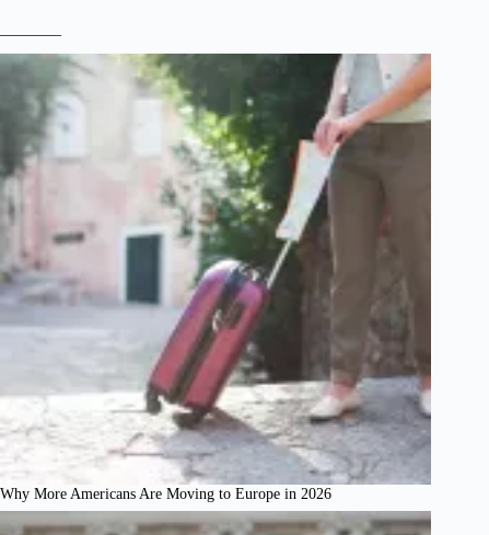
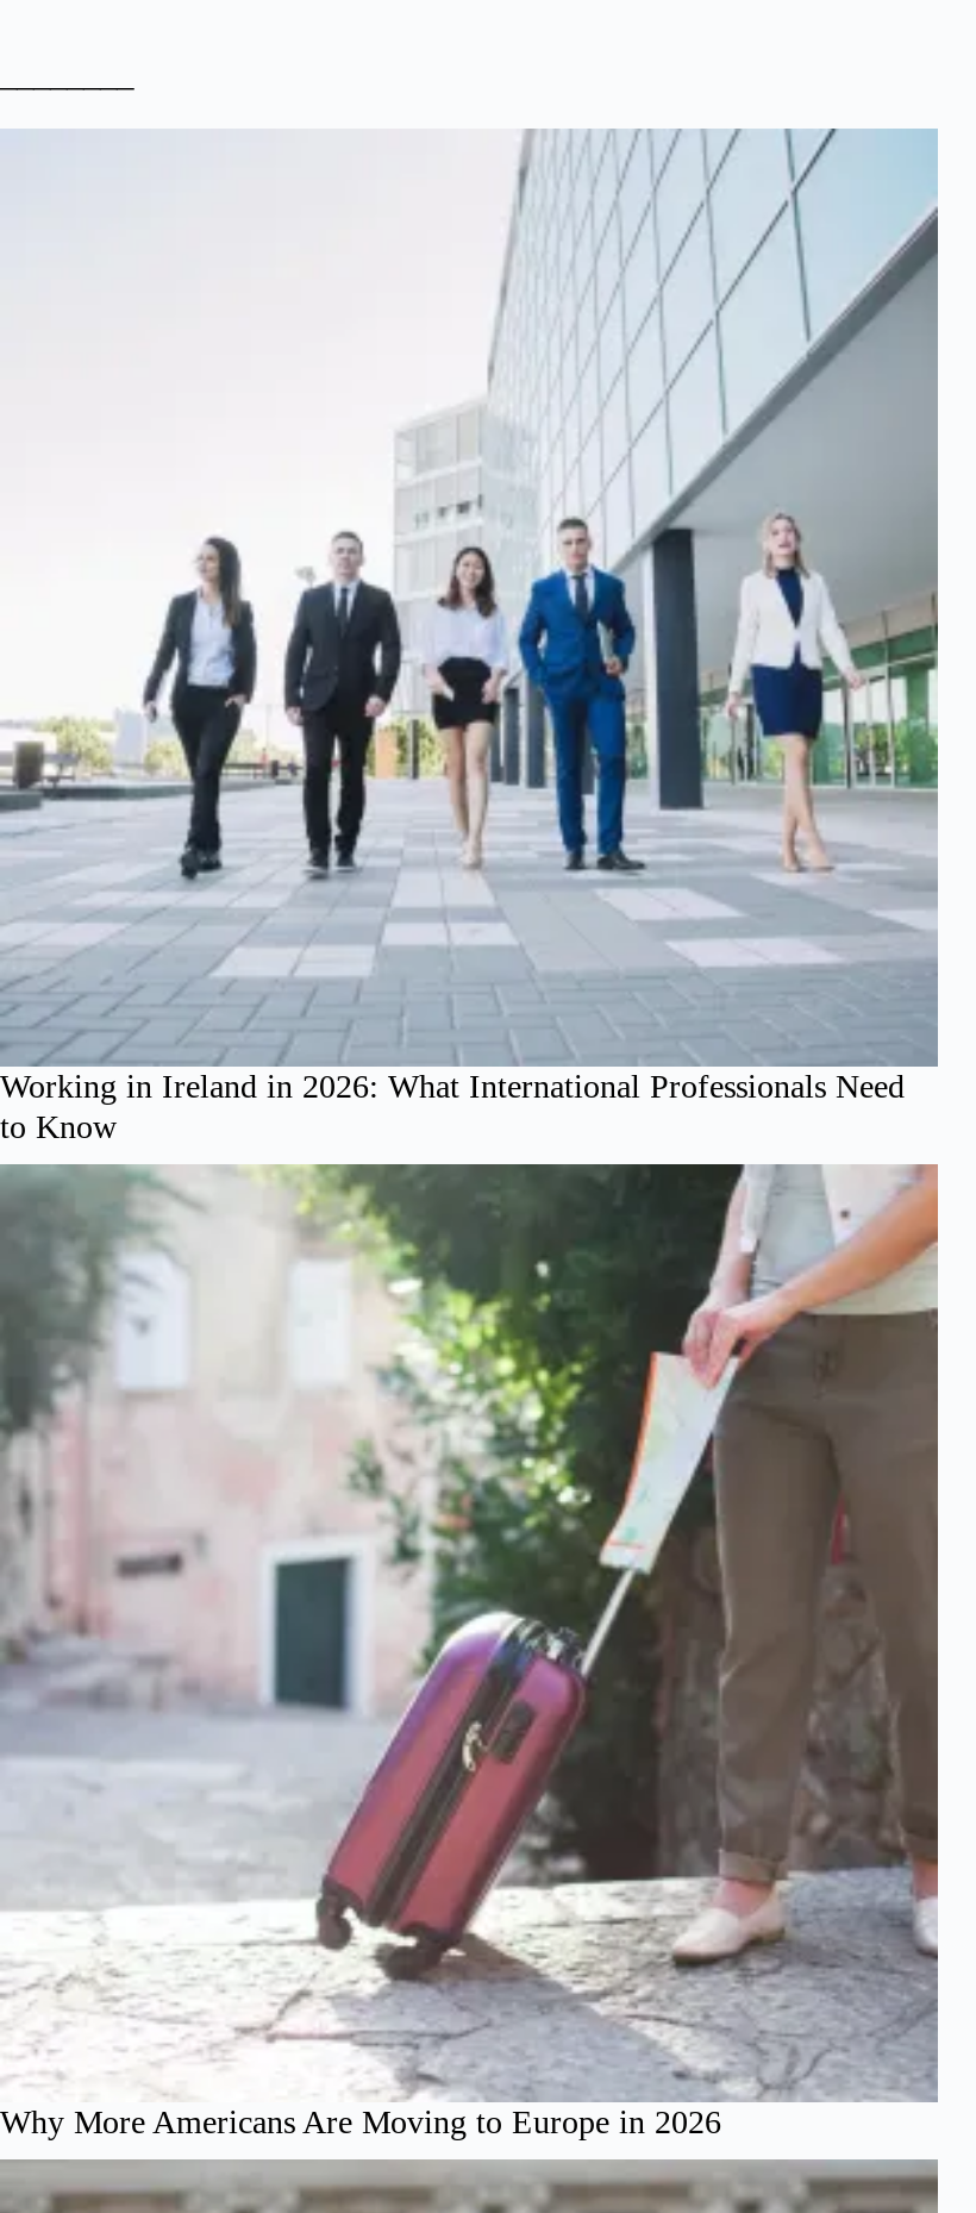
none -> [0,129,940,1146] [image] | Working in Ireland in 2026: What International Professionals Need | to Know

